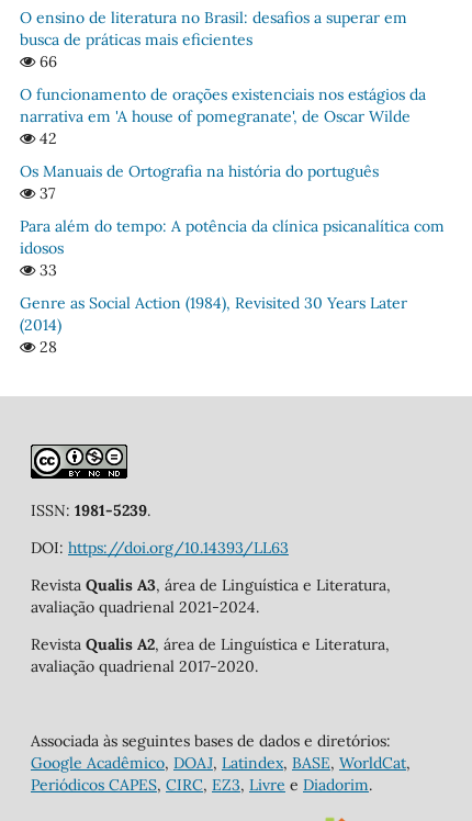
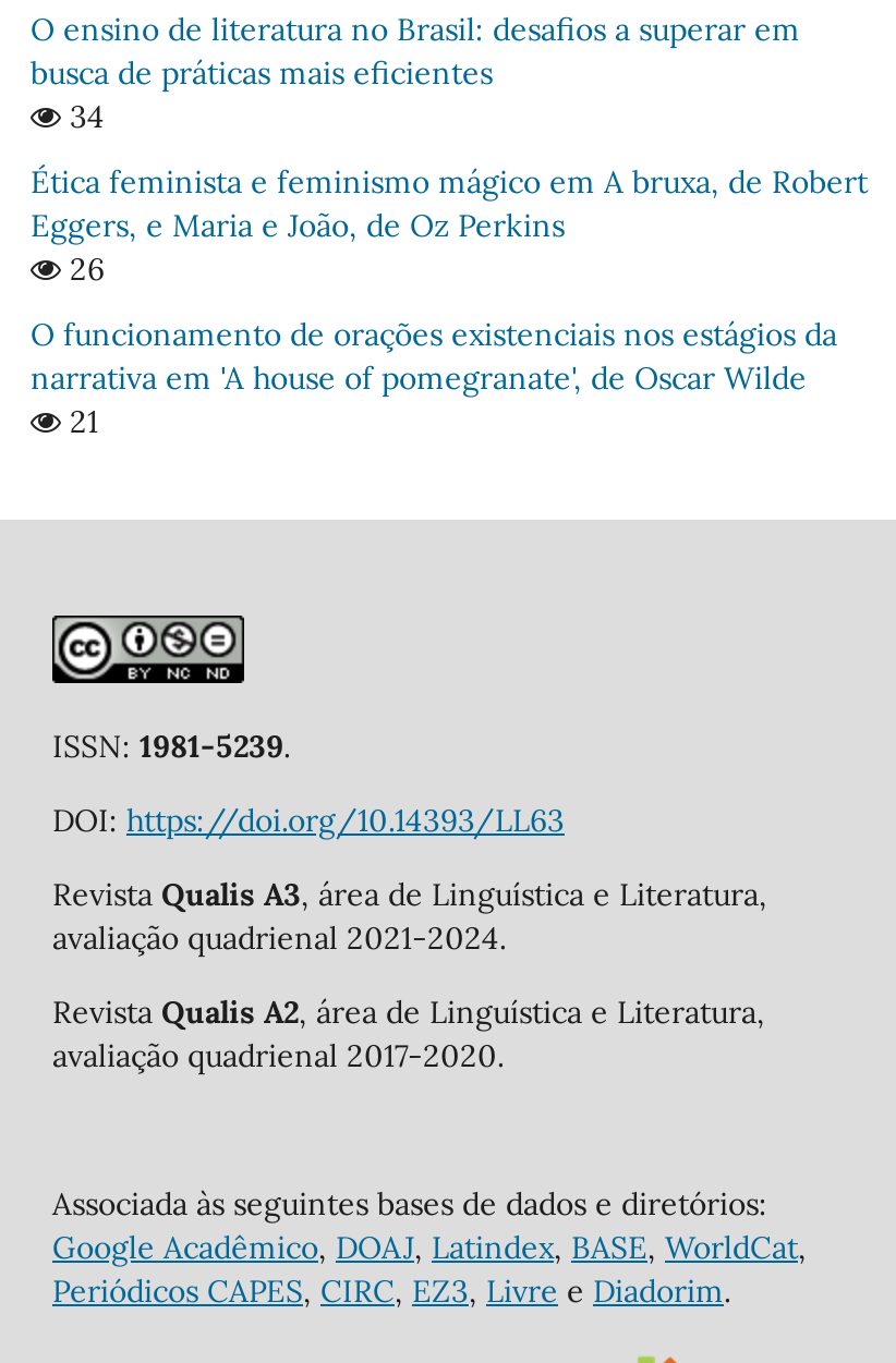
[35,52,57,71] 66 -> [31,97,868,289] 34 | Ética feminista e feminismo mágico em A bruxa, de Robert | Eggers, e Maria e João, de Oz Perkins | 26
moved [20,85,426,126] -> [31,315,837,398]: O funcionamento de orações existenciais nos estágios da | narrativa em 'A house of pomegranate', de Oscar Wilde
[20,129,445,357] 42 | Os Manuais de Ortografia na história do português | 37 | Para além do tempo: A potência da clínica psicanalítica com | idosos | 33 | Genre as Social Action (1984), Revisited 30 Years Later | (2014) | 28 -> [61,402,98,441] 21

